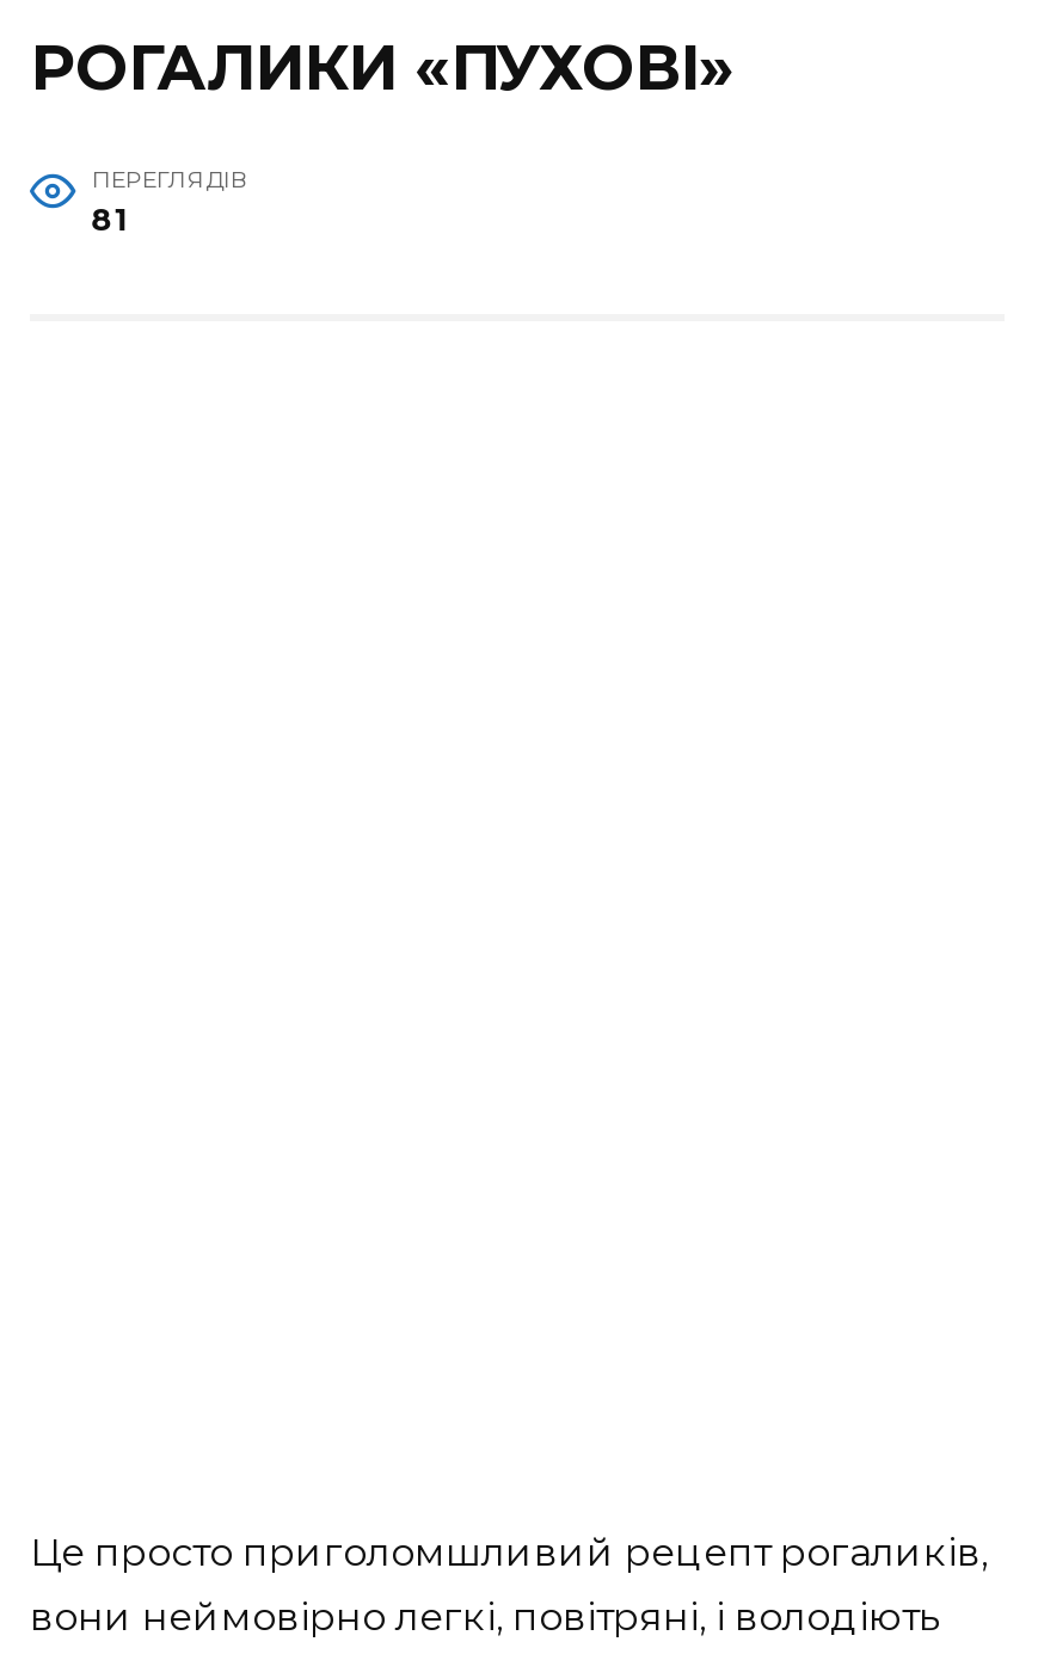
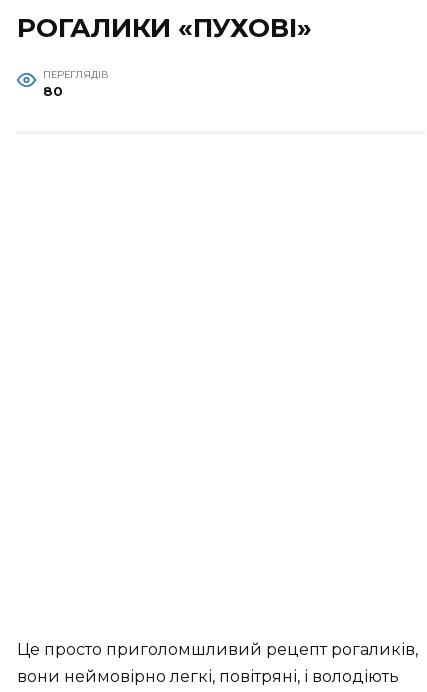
[91,201,129,237] 81 -> [43,84,63,99] 80

